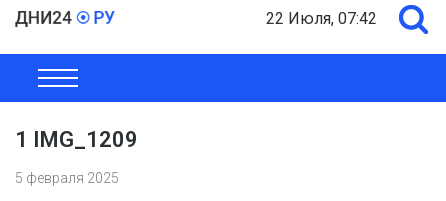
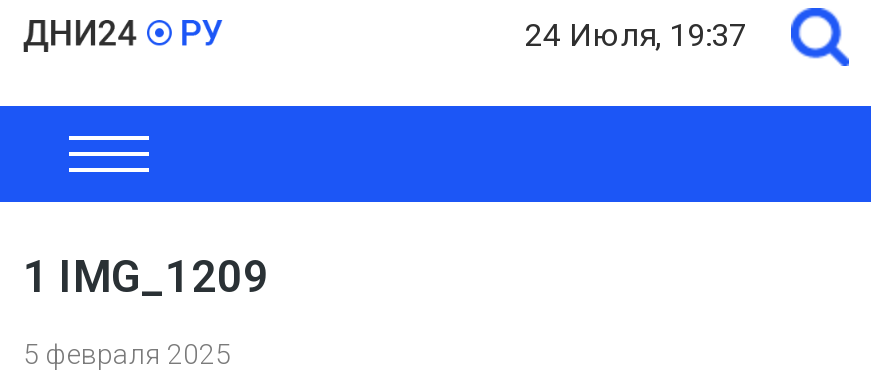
[266,9,377,28] 22 Июля, 07:42 -> [525,16,747,54] 24 Июля, 19:37

